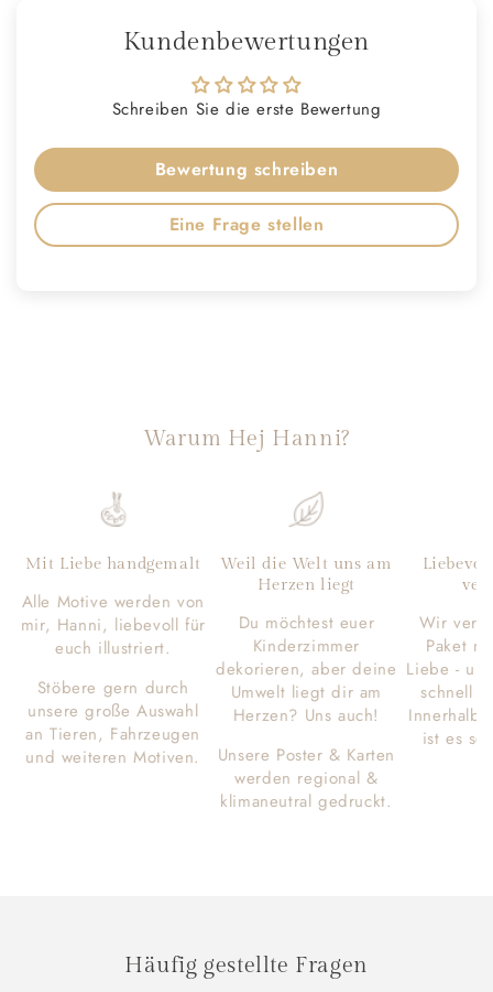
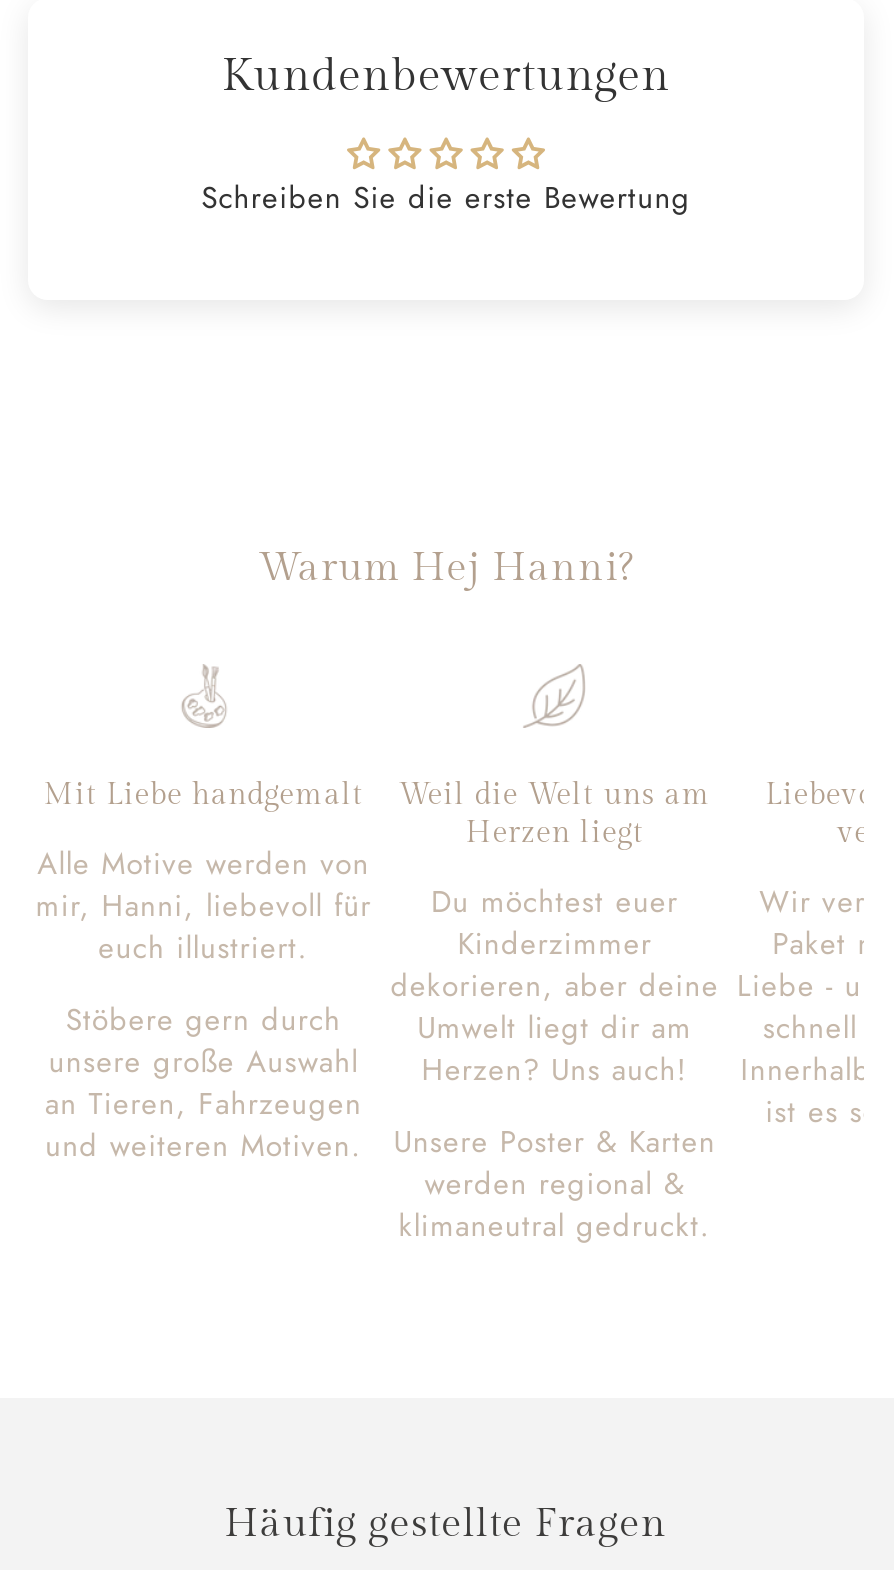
[155,156,338,236] Bewertung schreiben | Eine Frage stellen -> none

